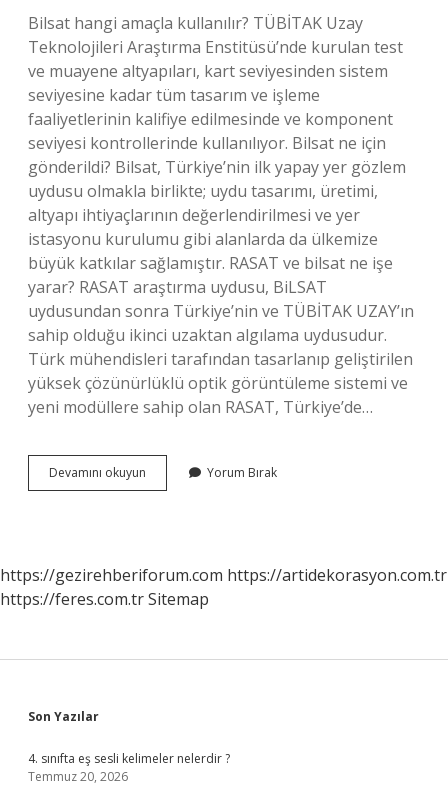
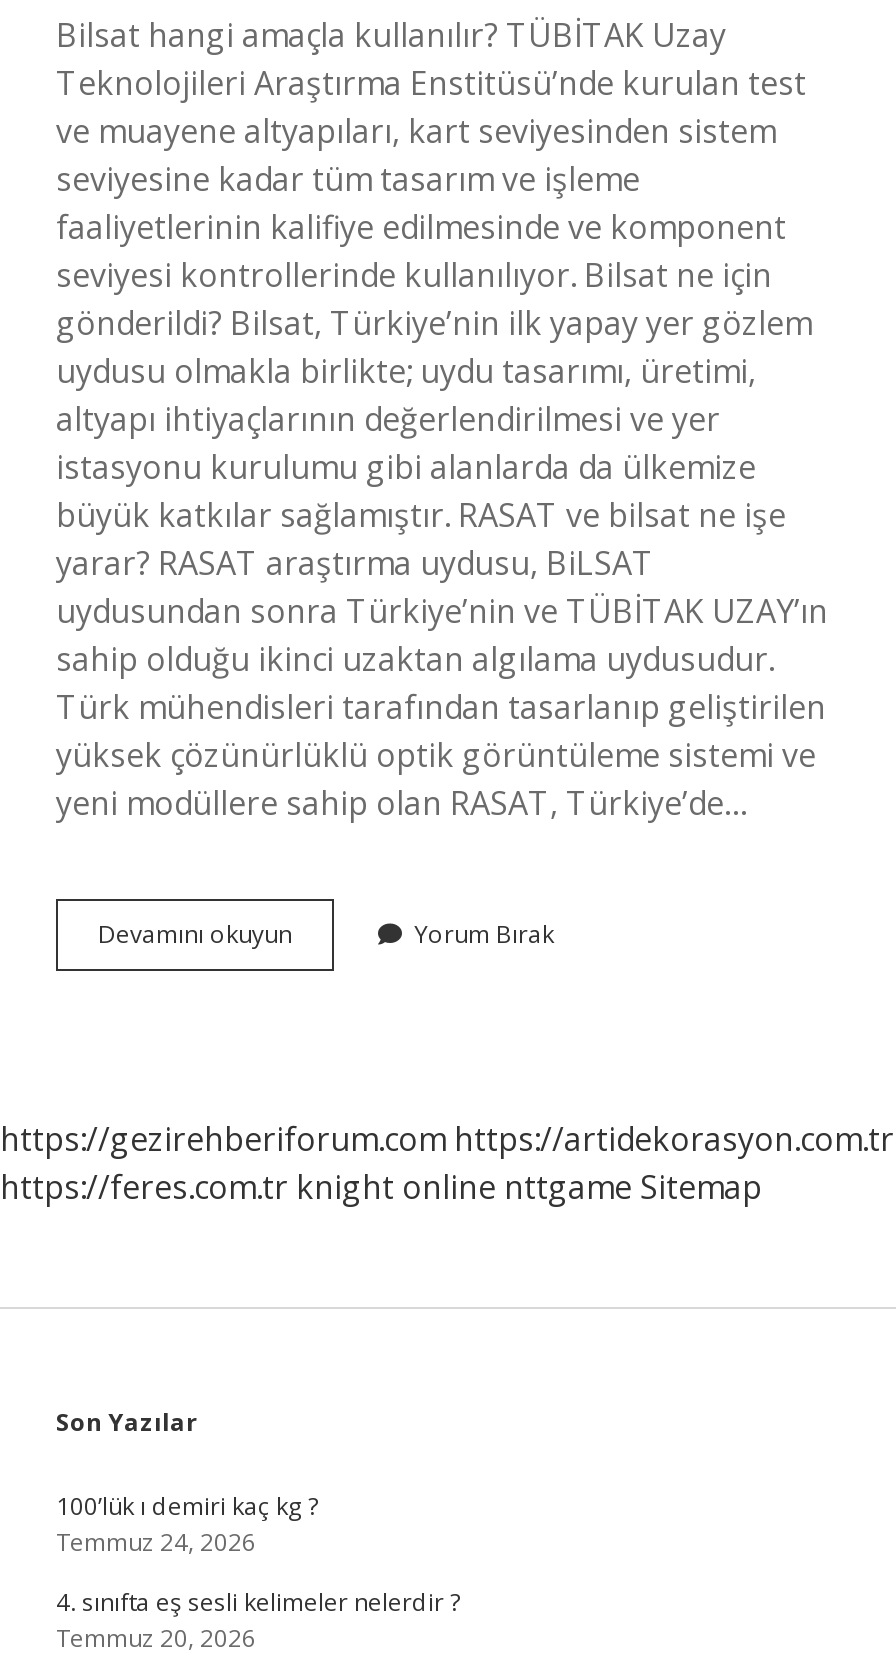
[0,588,209,610] https://feres.com.tr Sitemap -> [0,1165,762,1209] https://feres.com.tr knight online nttgame Sitemap
none -> [56,1489,318,1559] 100’lük ı demiri kaç kg ? | Temmuz 24, 2026

